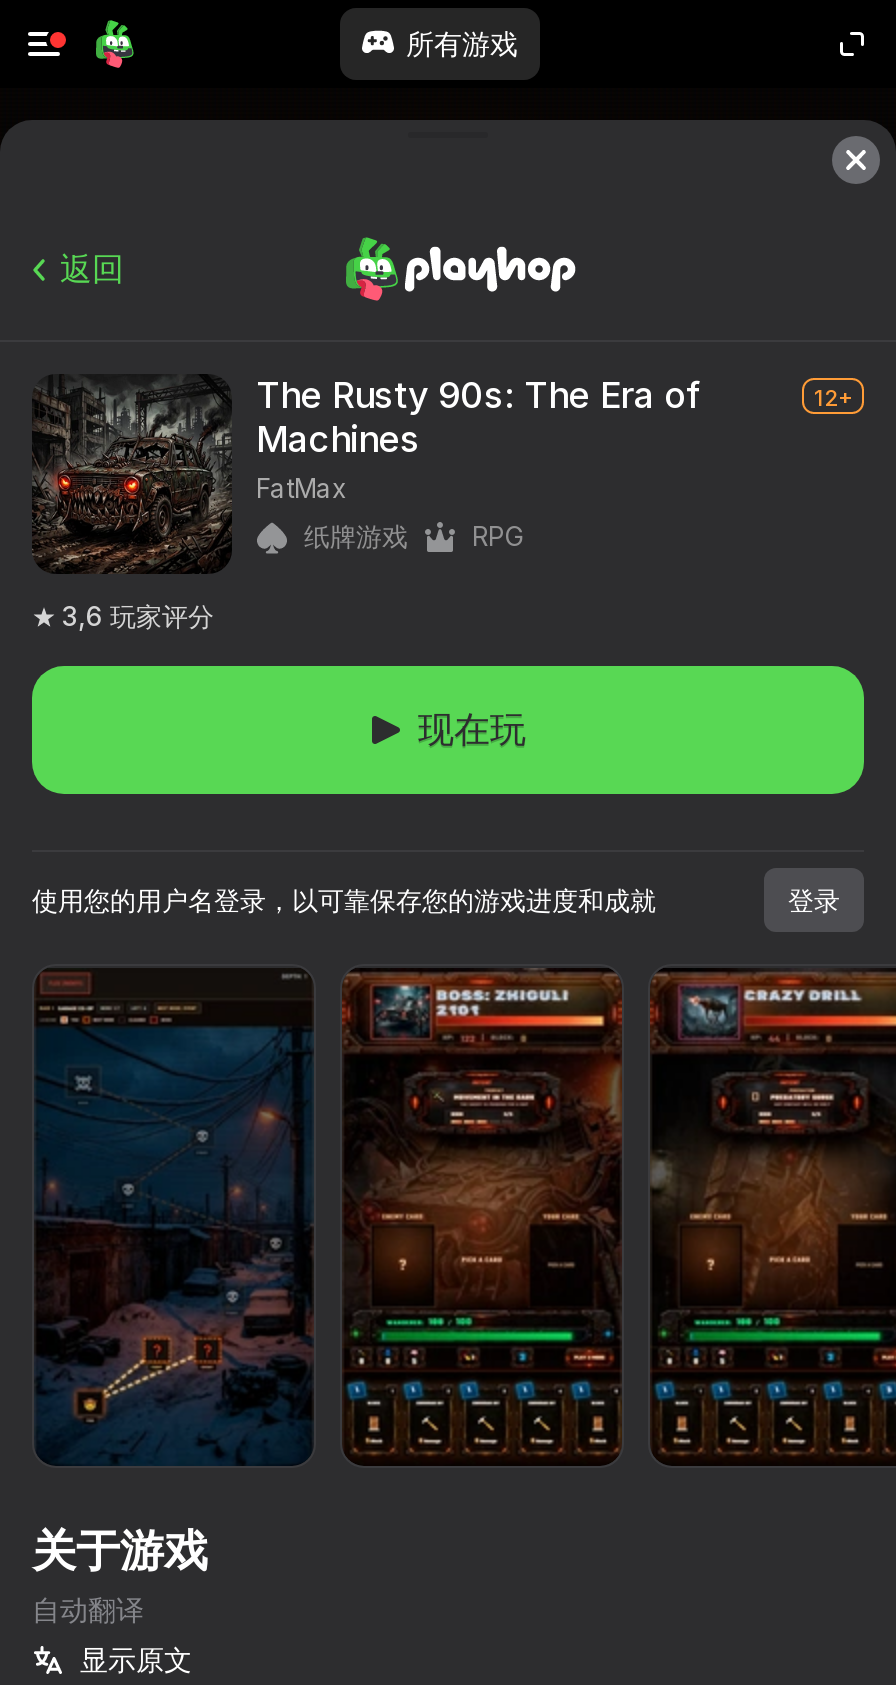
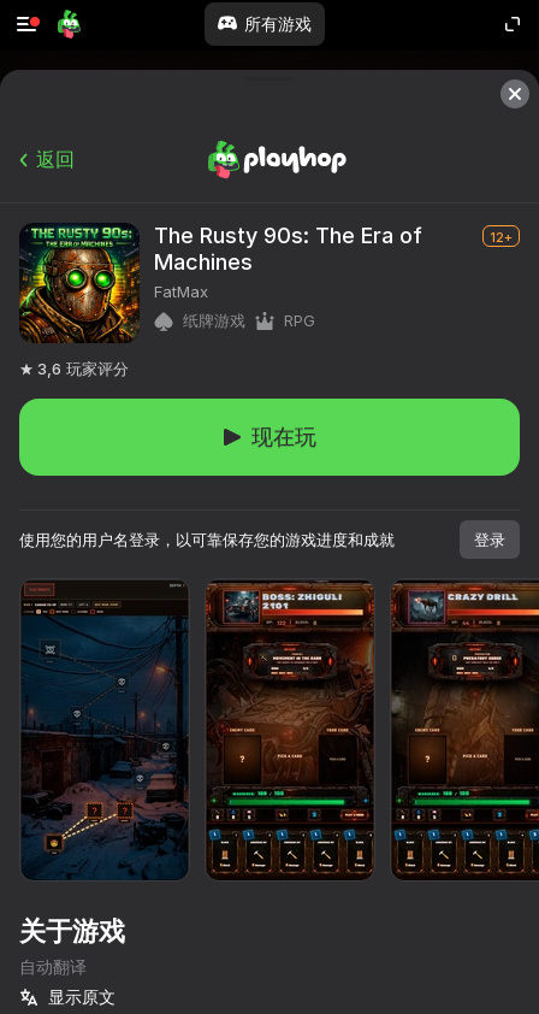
[32,376,232,574] [image] -> [19,223,140,343] [image]

